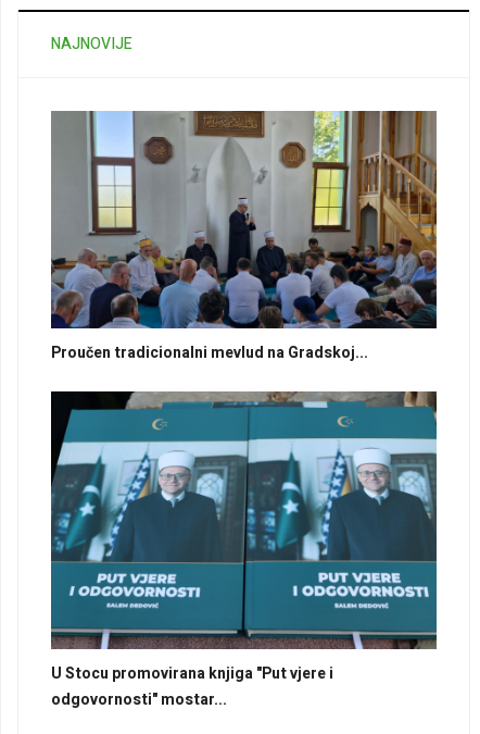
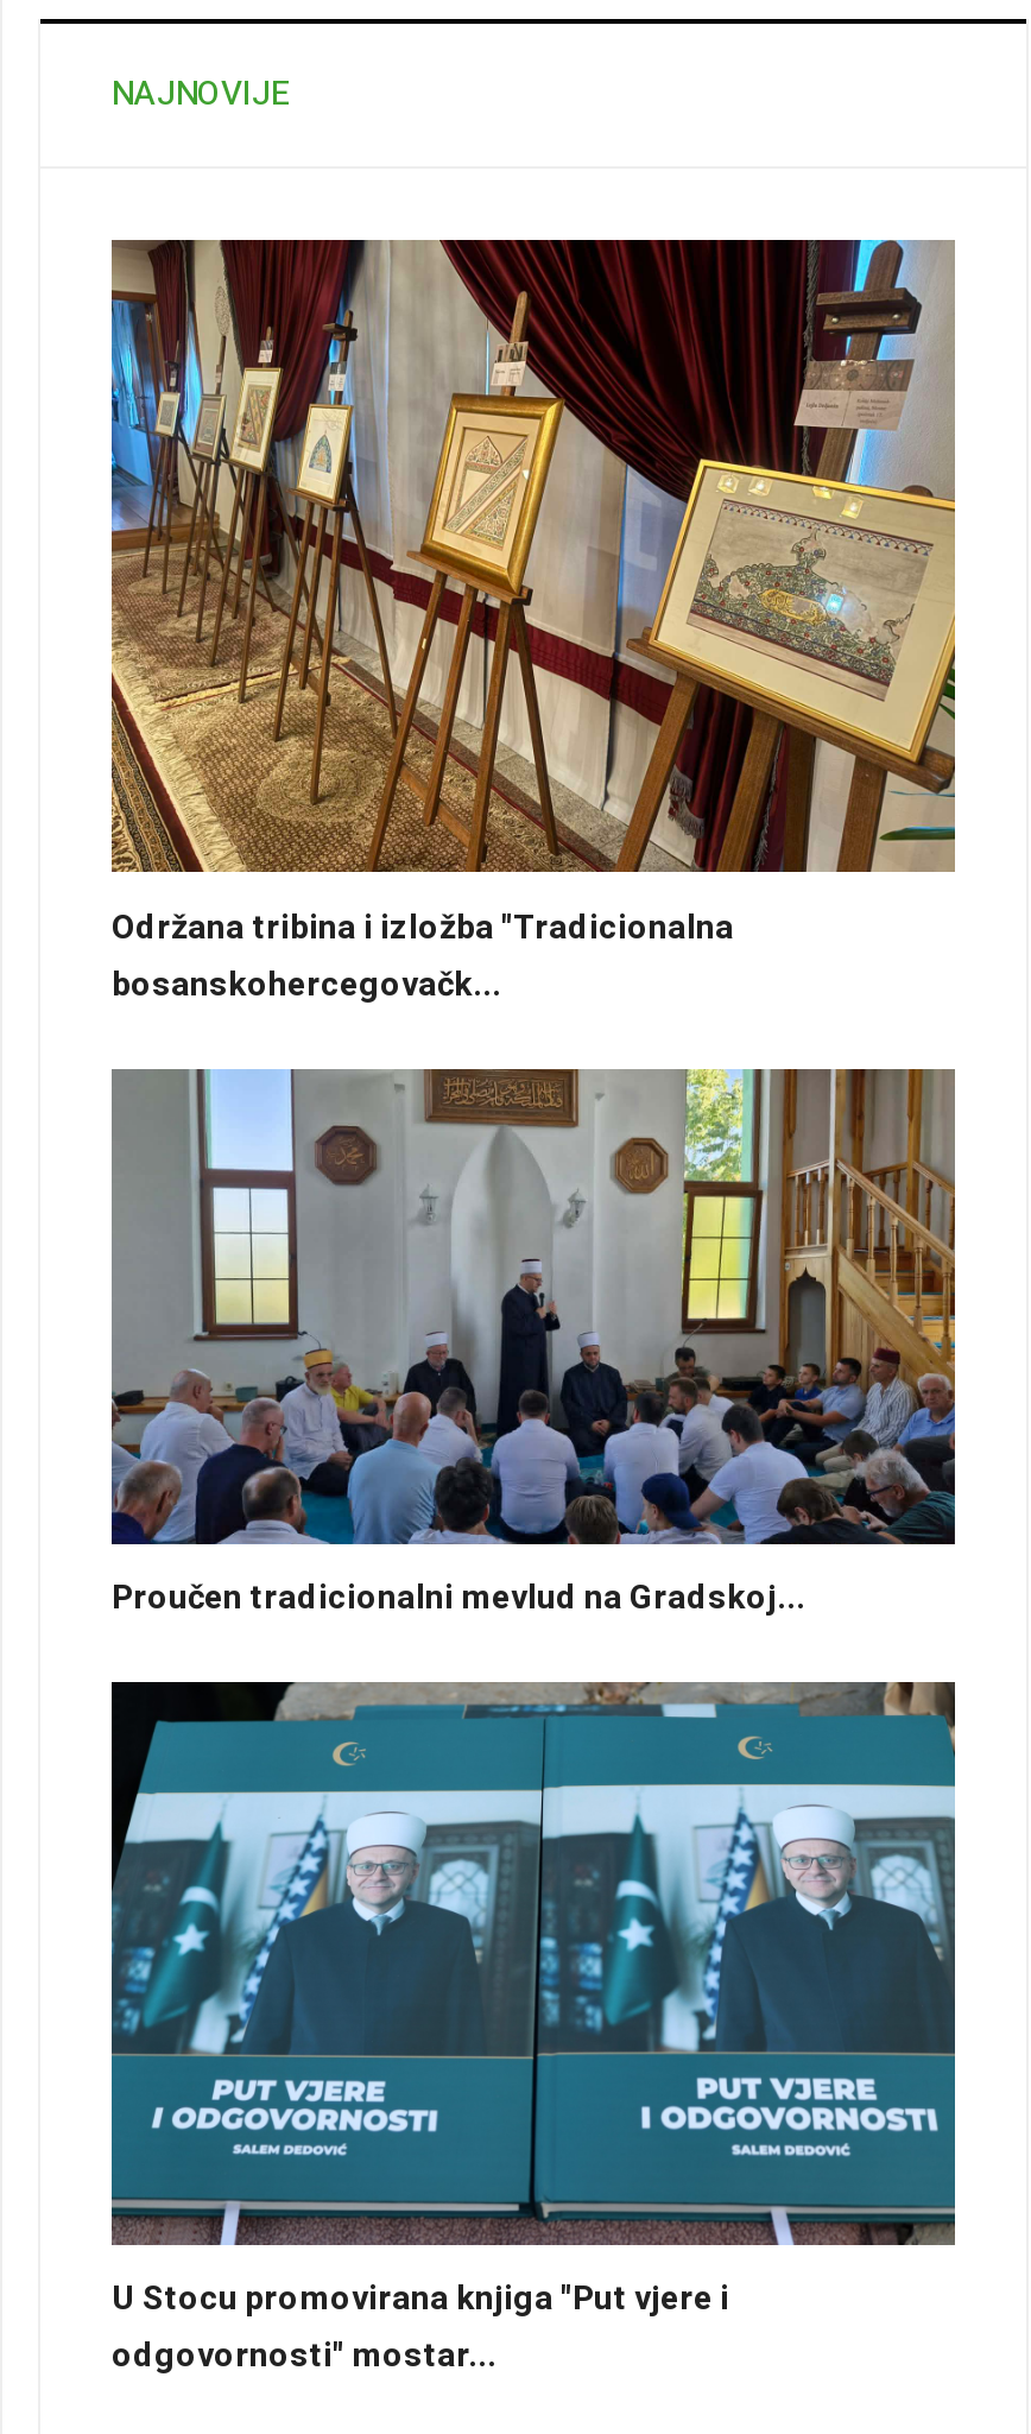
none -> [109,238,957,1009] [image] | Održana tribina i izložba "Tradicionalna | bosanskohercegovačk...

